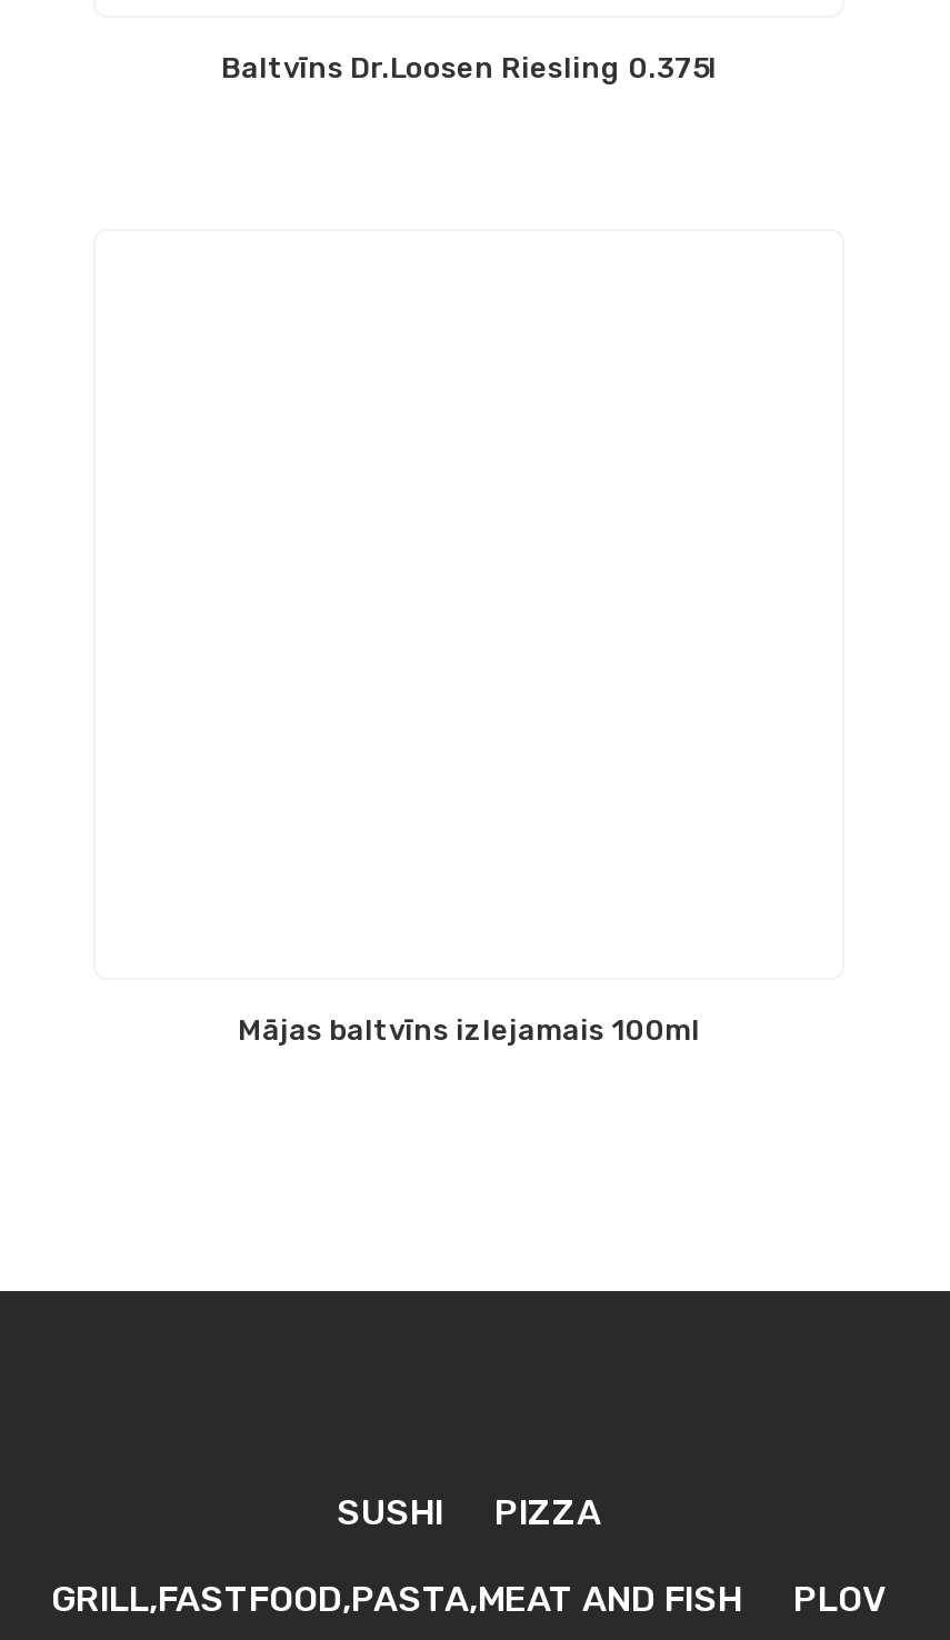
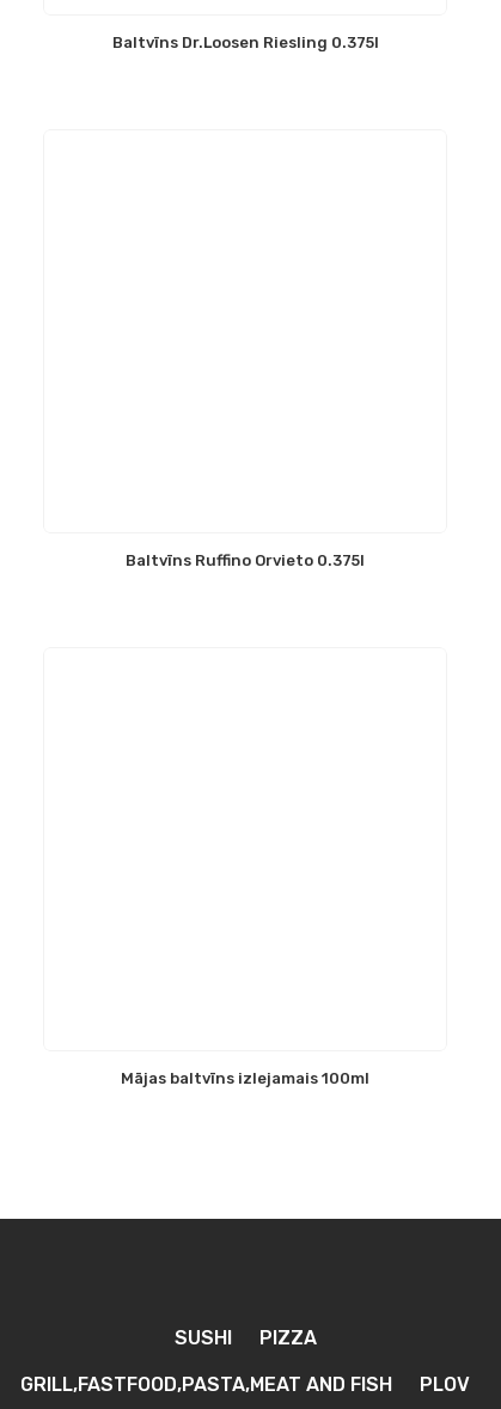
none -> [126,551,365,569] Baltvīns Ruffino Orvieto 0.375l

